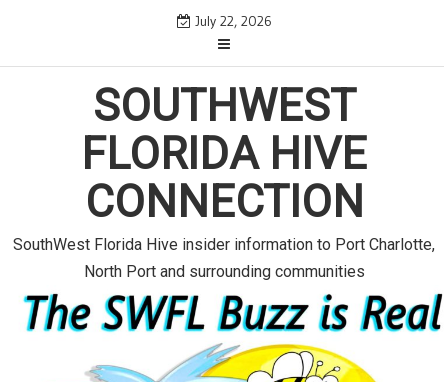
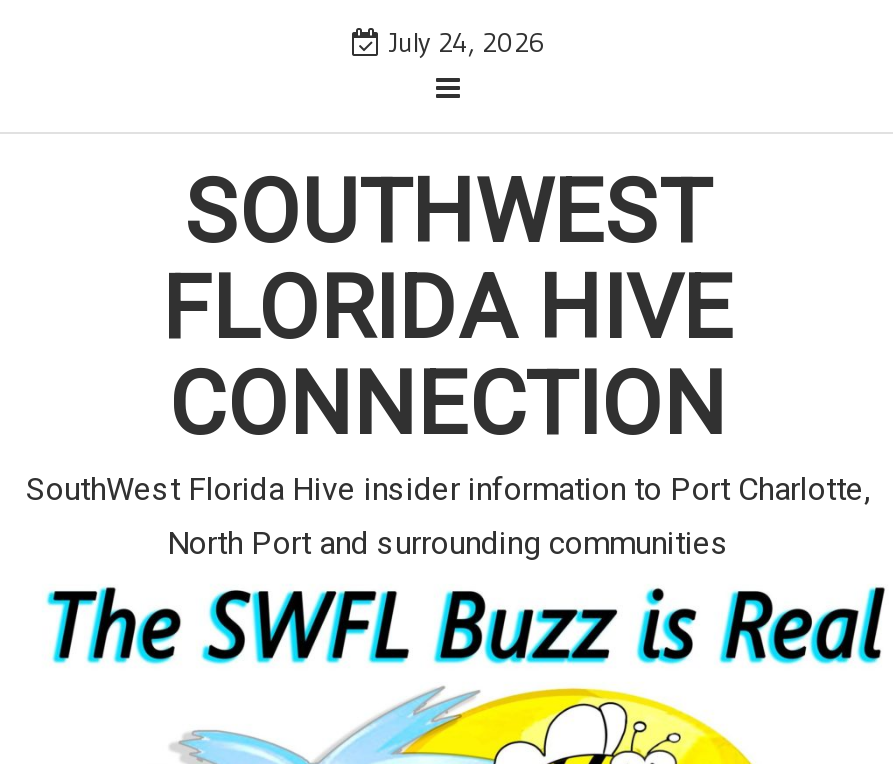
[190,12,271,30] July 22, 2026 -> [380,24,544,60] July 24, 2026

